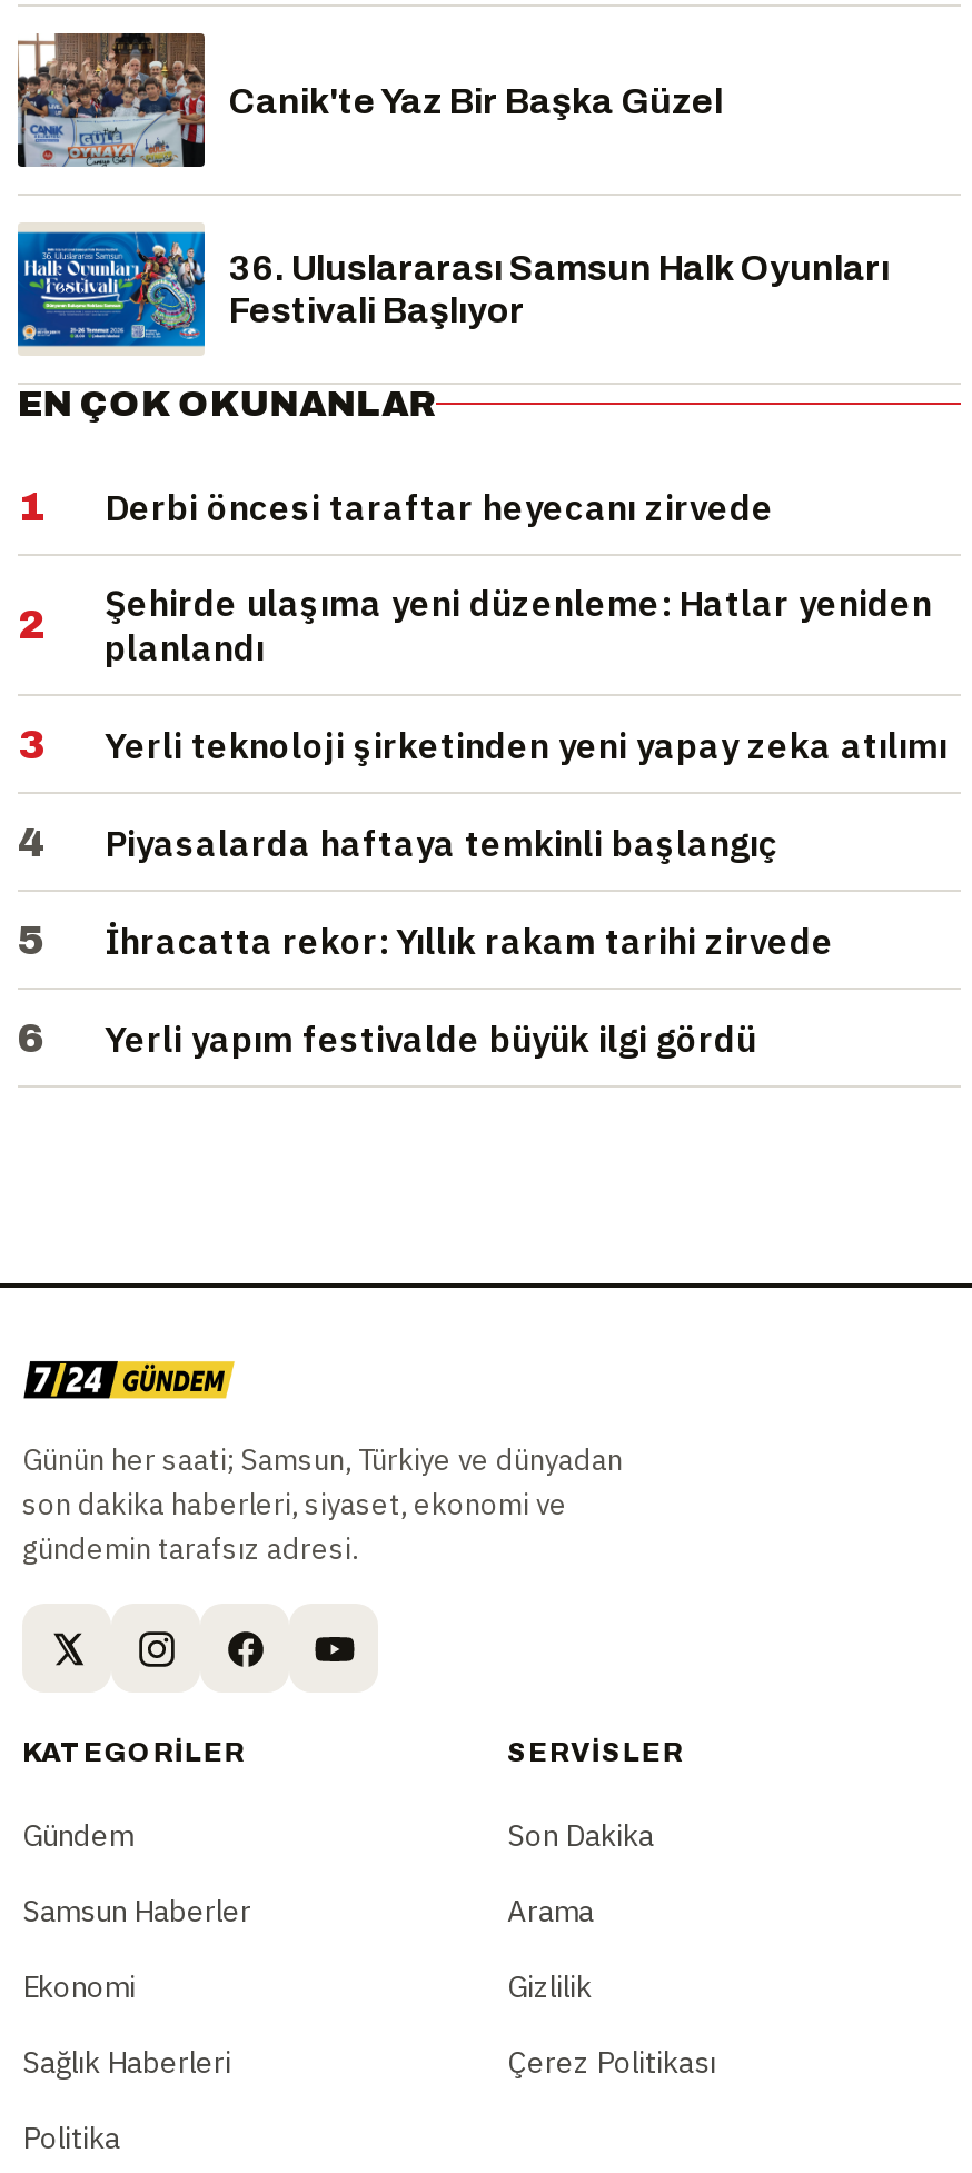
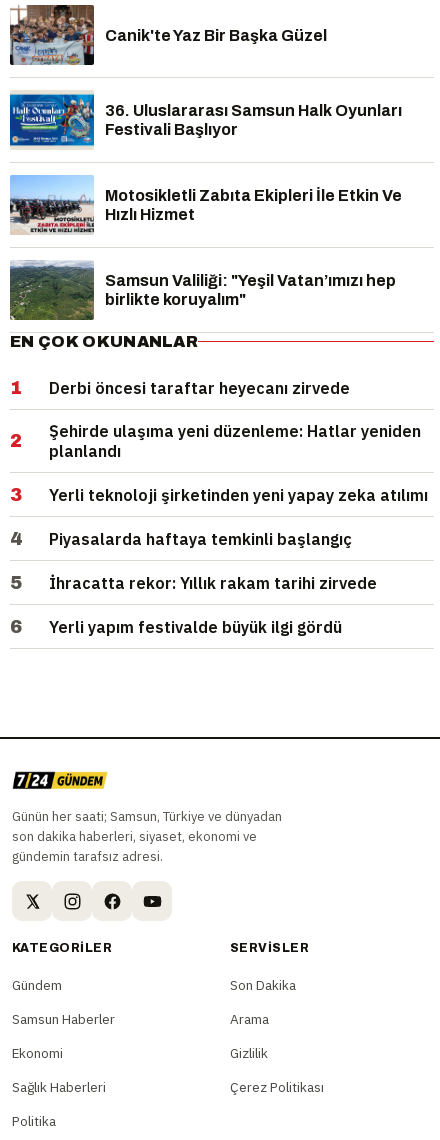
none -> [9,174,402,235] [image] | Motosikletli Zabıta Ekipleri İle Etkin Ve | Hızlı Hizmet
none -> [9,260,396,321] [image] | Samsun Valiliği: "Yeşil Vatan’ımızı hep | birlikte koruyalım"

